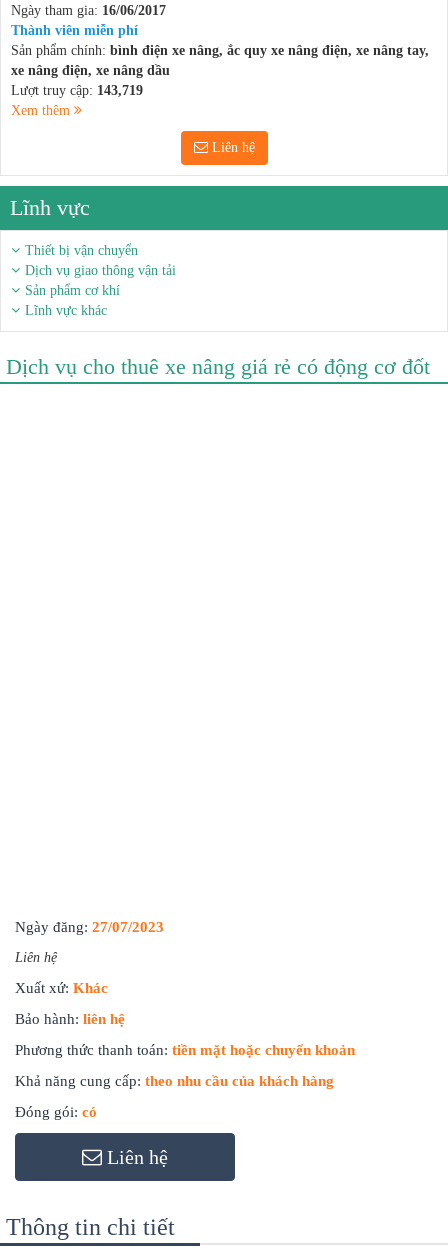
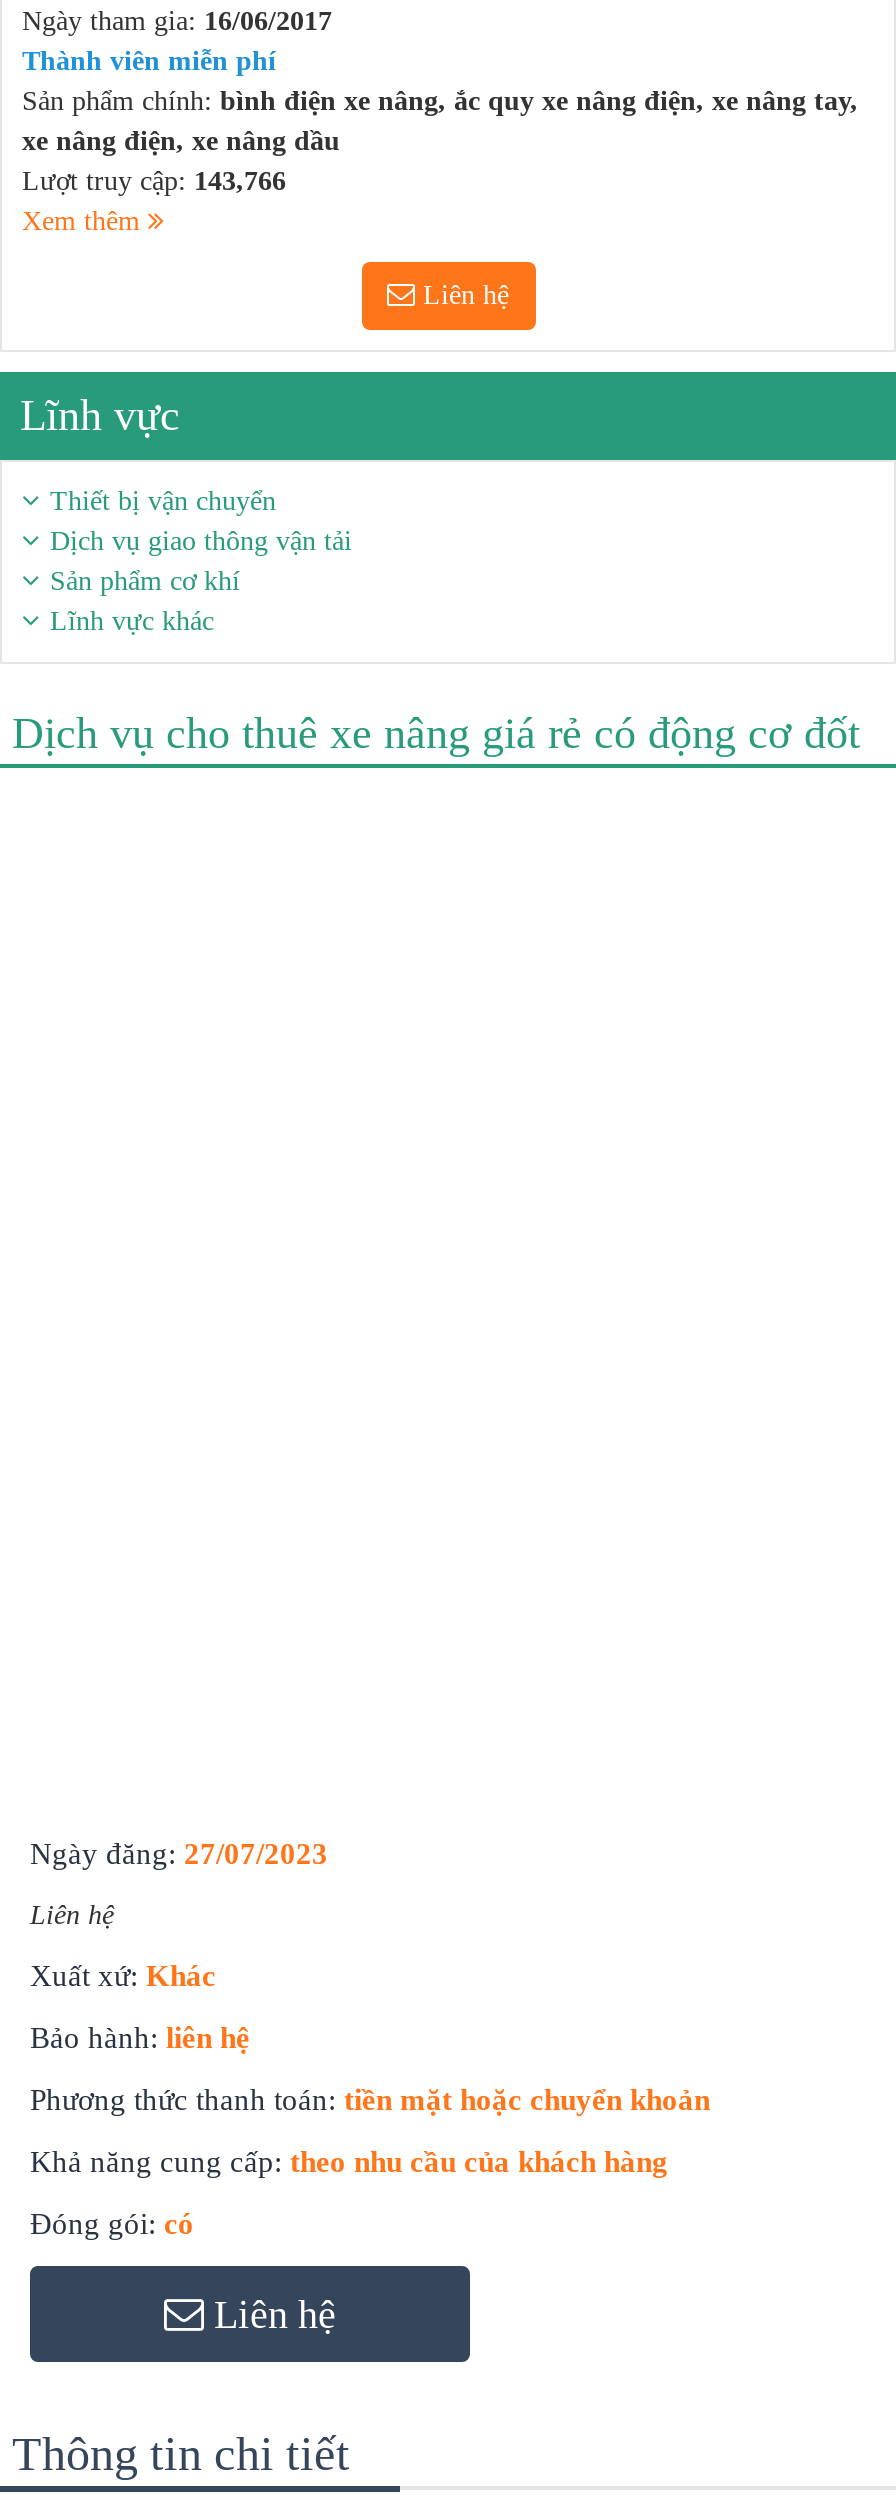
[11,83,143,98] Lượt truy cập: 143,719 -> [22,166,286,196] Lượt truy cập: 143,766

